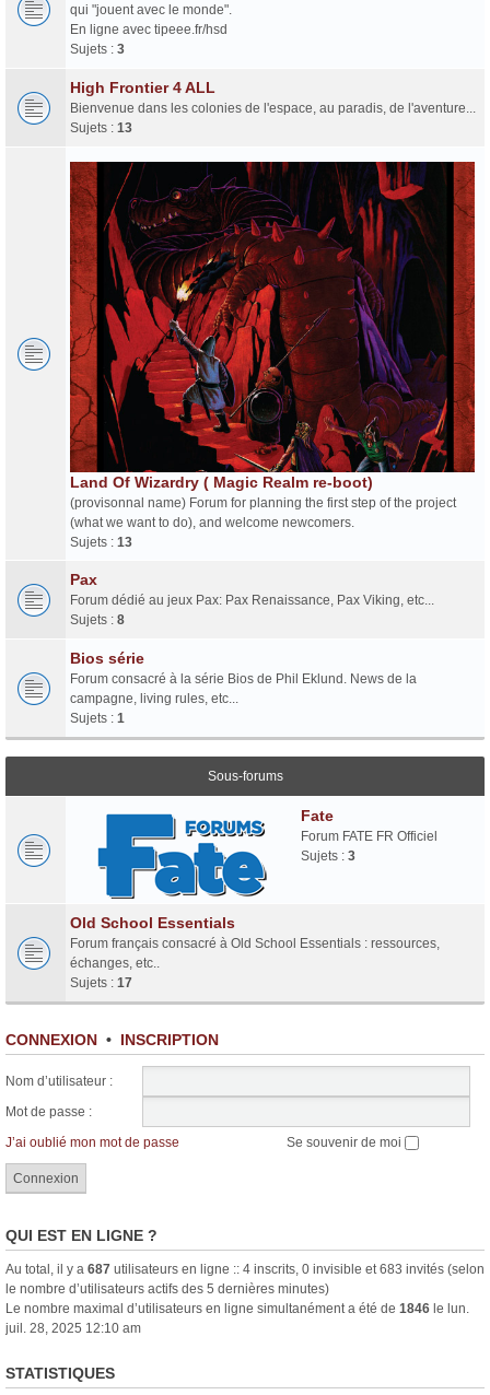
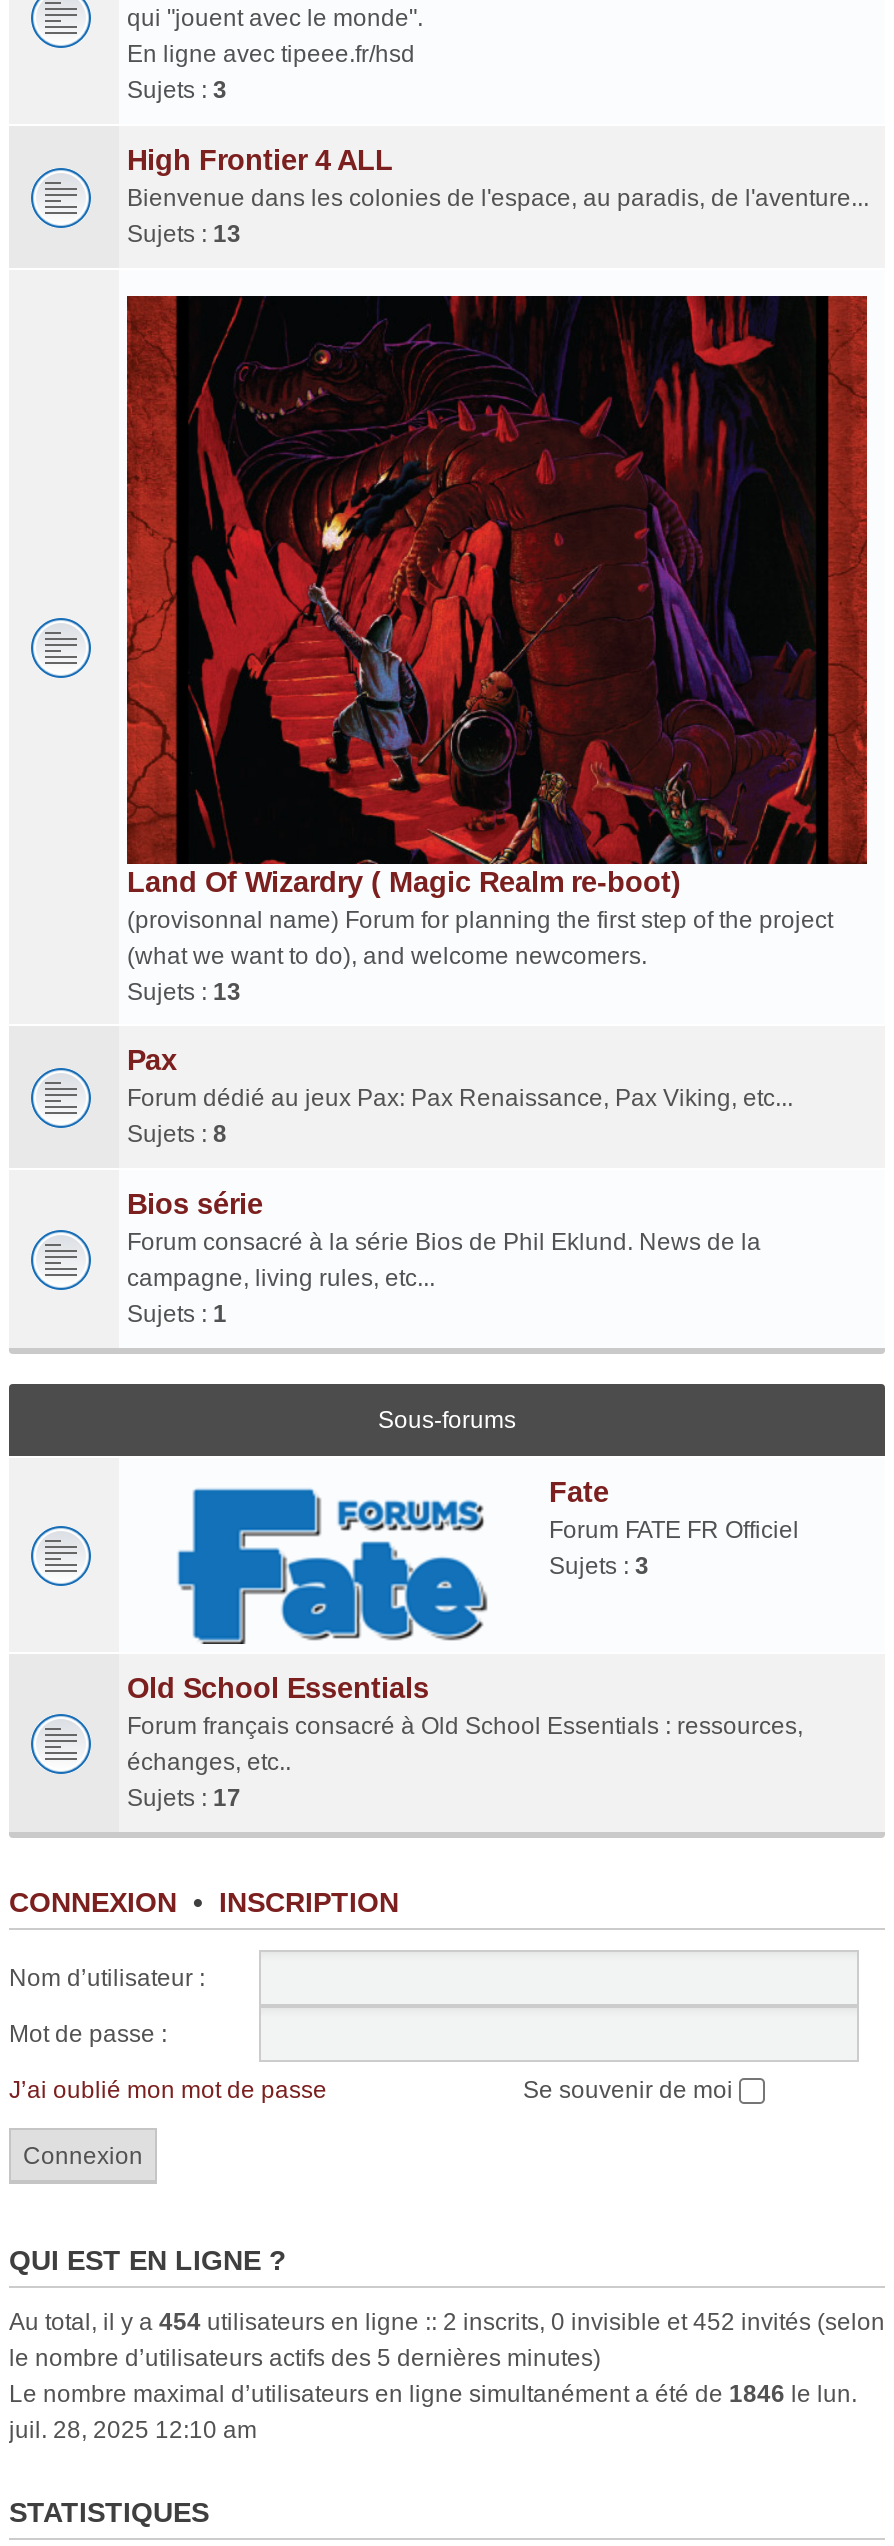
[5,1262,485,1277] Au total, il y a 687 utilisateurs en ligne :: 4 inscrits, 0 invisible et 683 invités (selon -> [9,2309,885,2337] Au total, il y a 454 utilisateurs en ligne :: 2 inscrits, 0 invisible et 452 invités (selon

